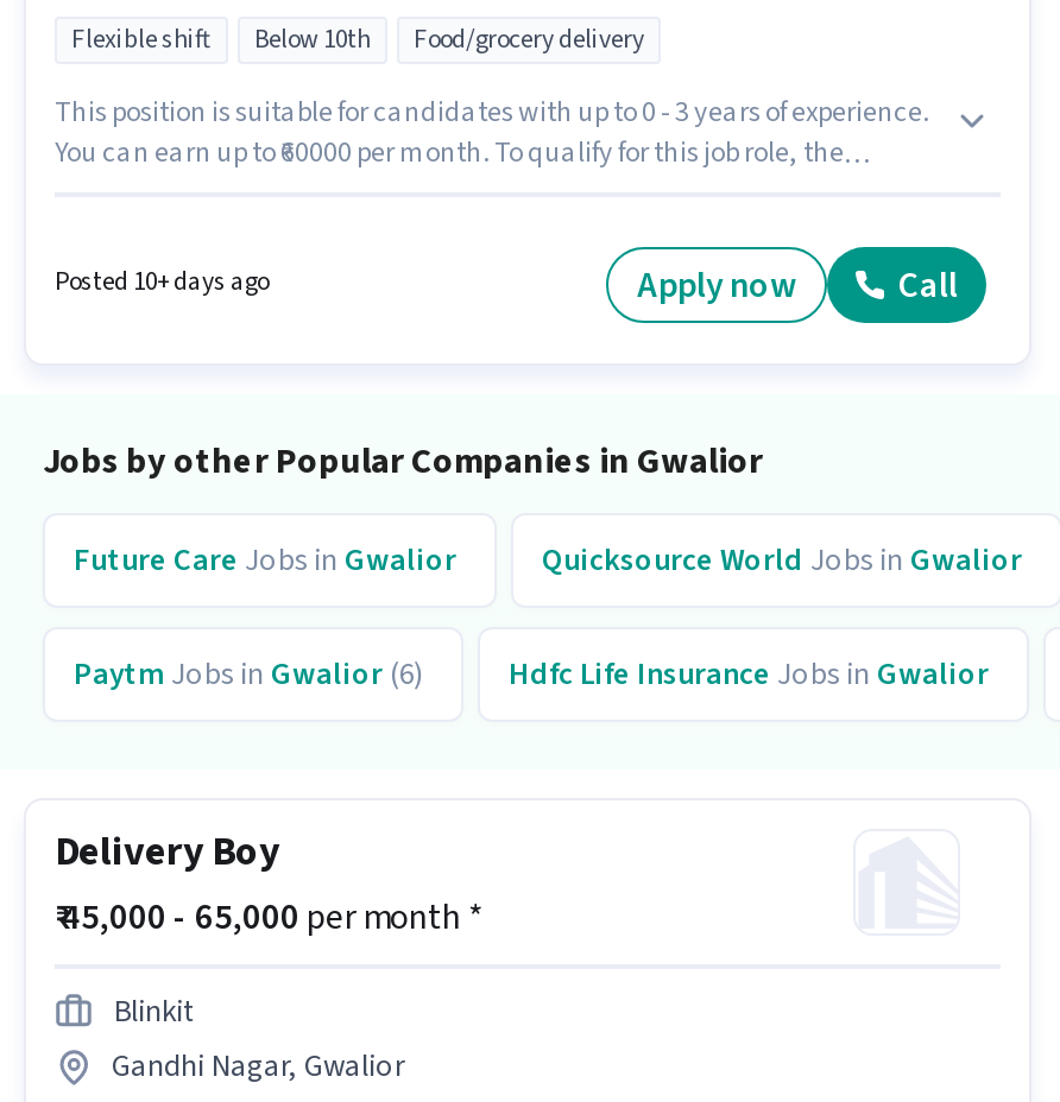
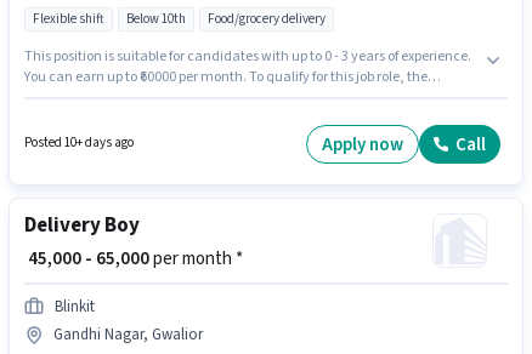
[43,438,1022,697] Jobs by other Popular Companies in Gwalior | Future Care Jobs in Gwalior | Quicksource World Jobs in Gwalior | Paytm Jobs in Gwalior (6) | Hdfc Life Insurance Jobs in Gwalior -> none

